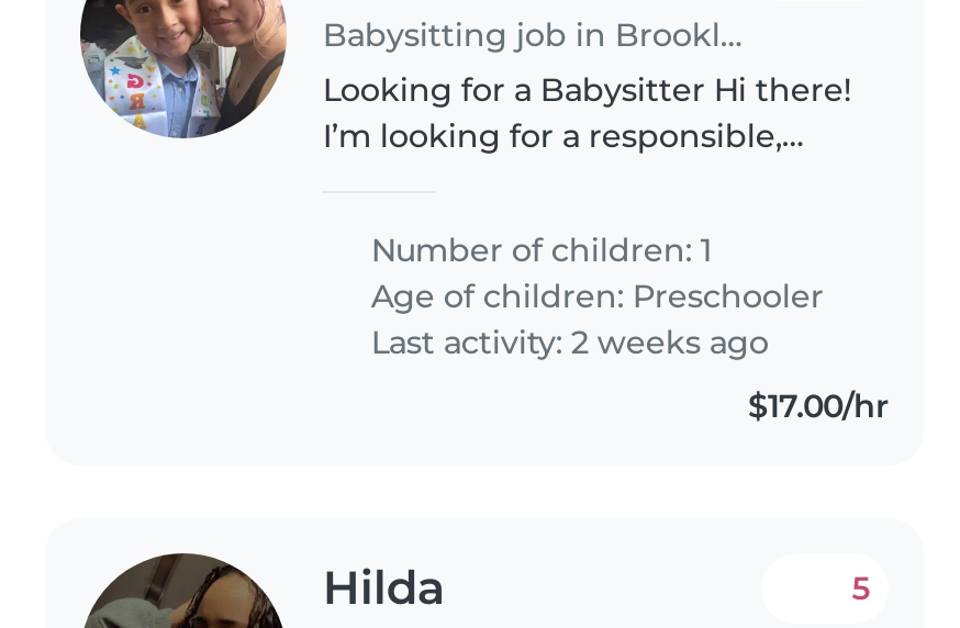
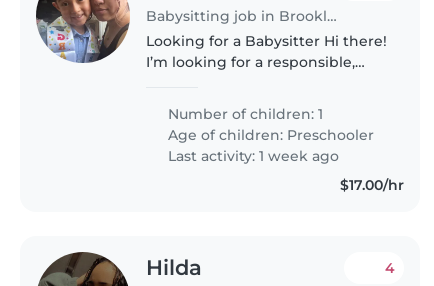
[362,322,769,361] Last activity: 2 weeks ago -> [164,147,339,165] Last activity: 1 week ago
[852,568,869,607] 5 -> [385,259,395,277] 4

